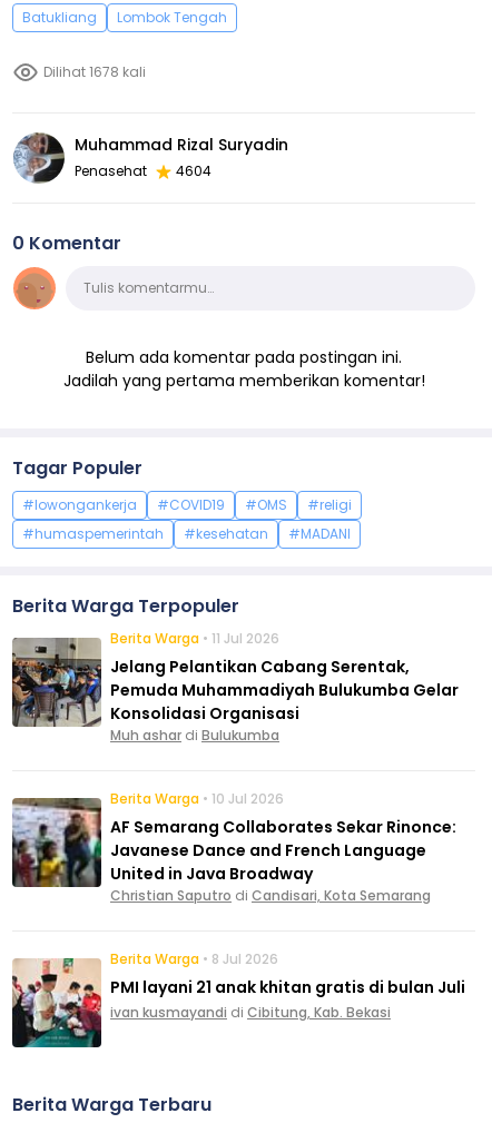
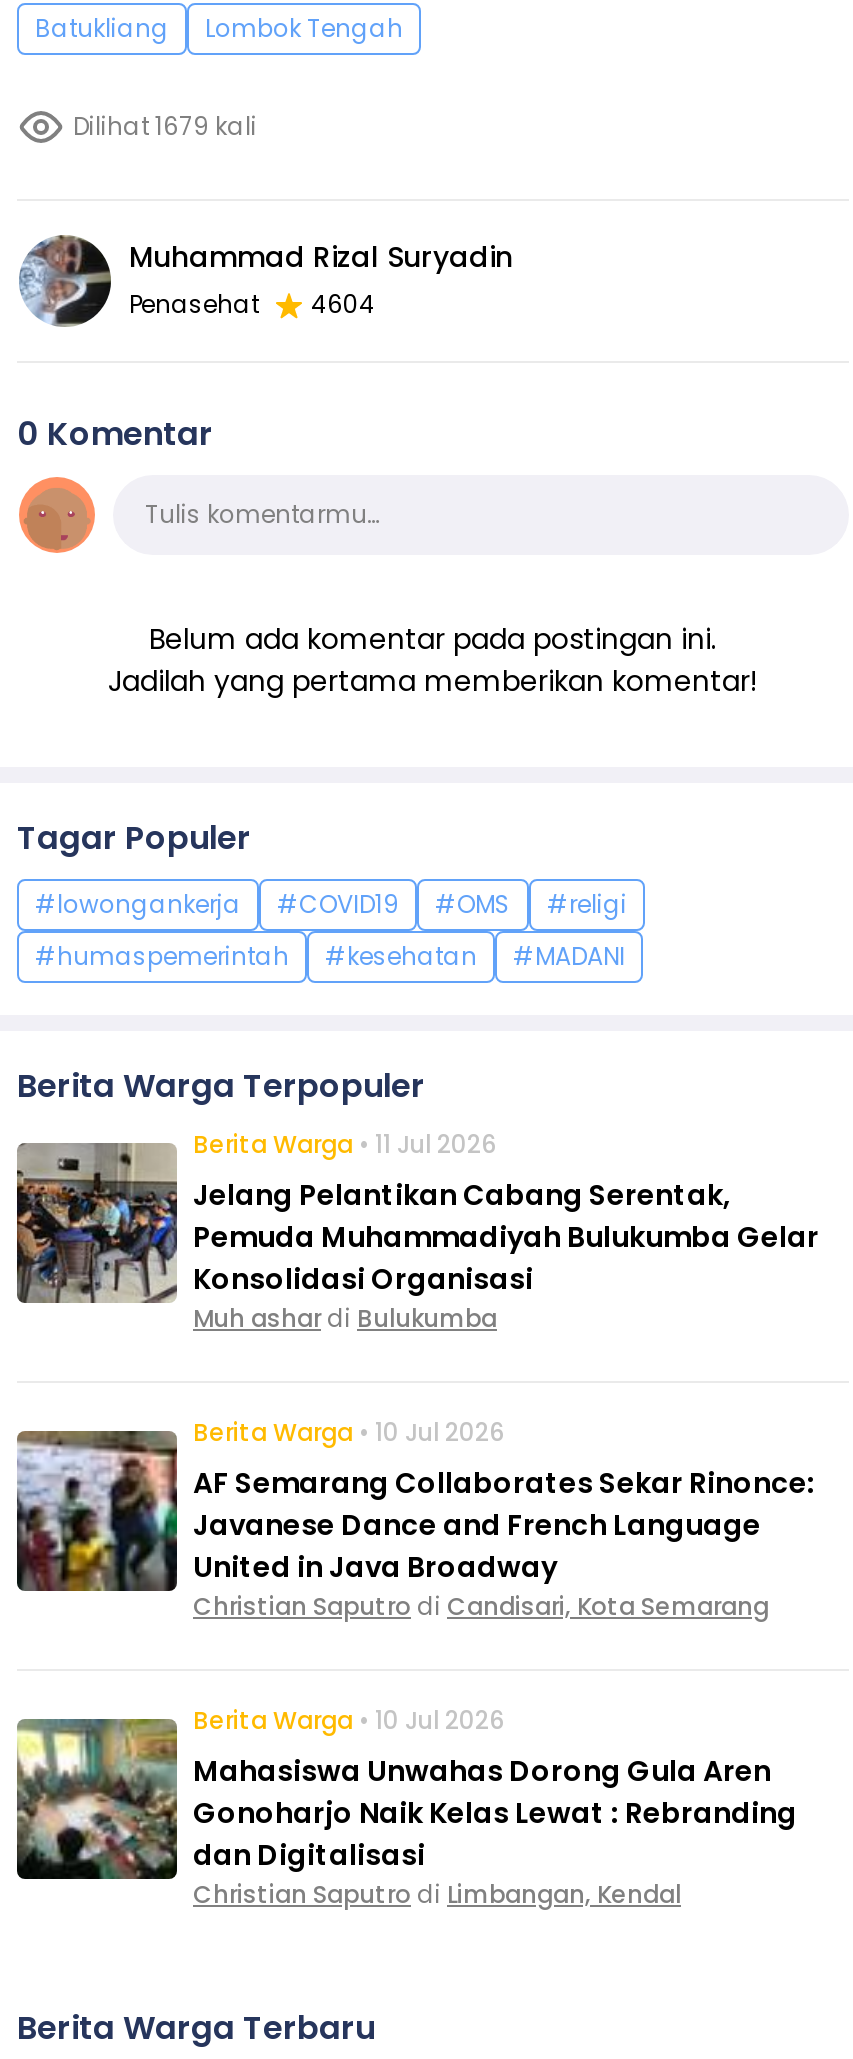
[43,63,146,82] Dilihat 1678 kali -> [73,109,257,143] Dilihat 1679 kali
[12,950,465,1048] [image] | Berita Warga • 8 Jul 2026 | PMI layani 21 anak khitan gratis di bulan Juli | ivan kusmayandi di Cibitung, Kab. Bekasi -> [17,1703,797,1911] [image] | Berita Warga • 10 Jul 2026 | Mahasiswa Unwahas Dorong Gula Aren | Gonoharjo Naik Kelas Lewat : Rebranding | dan Digitalisasi | Christian Saputro di Limbangan, Kendal

